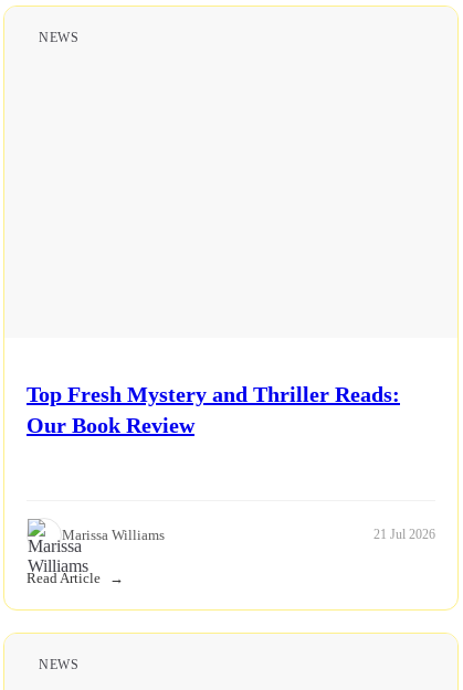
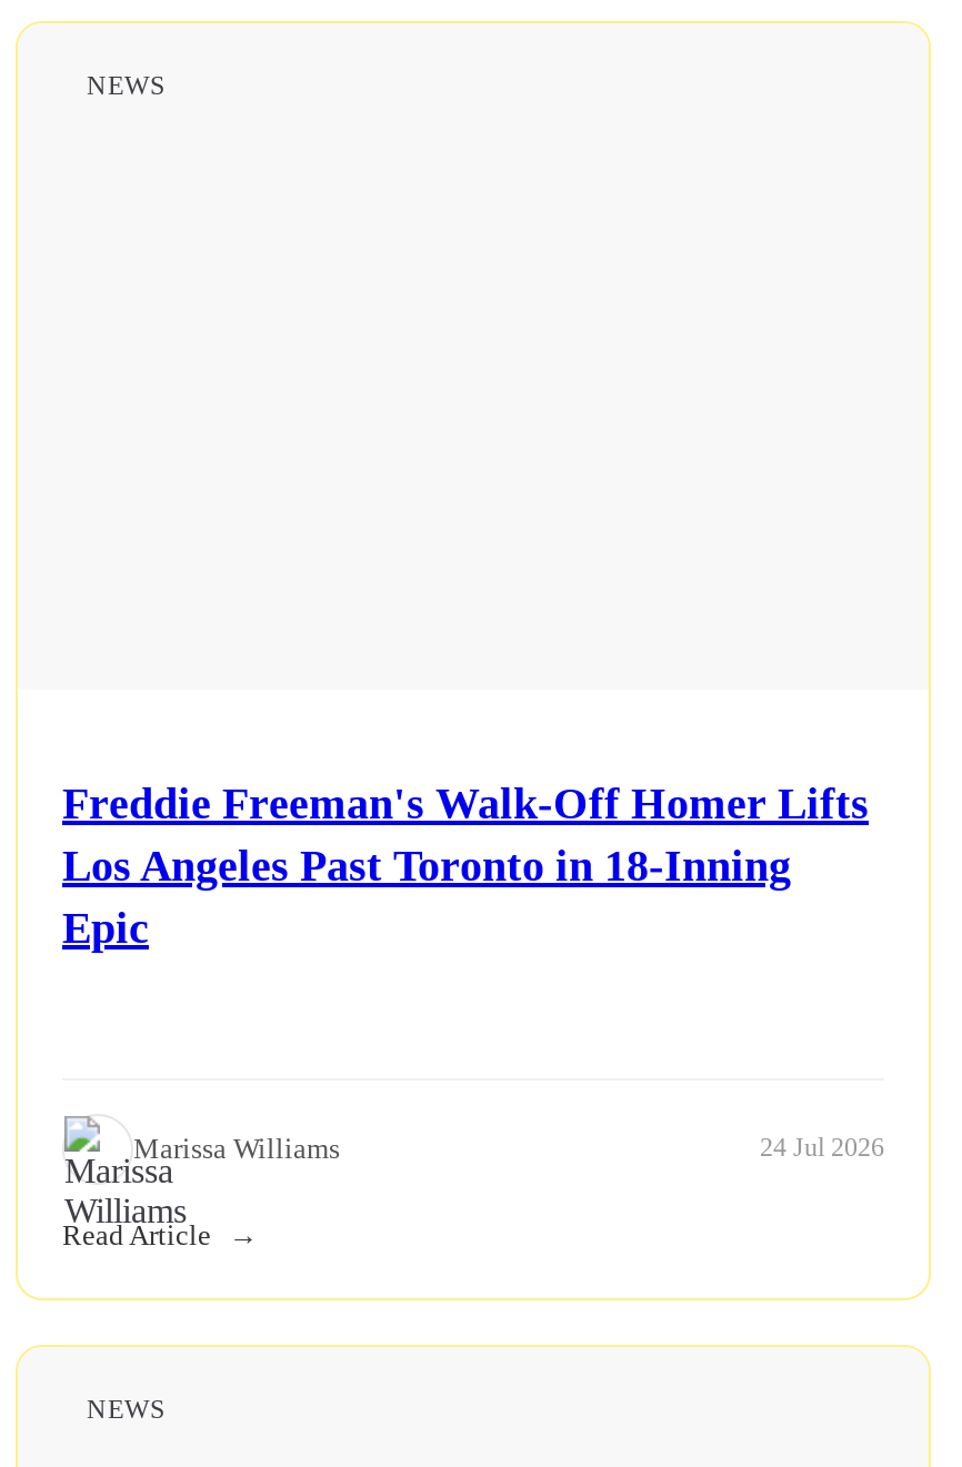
[27,382,400,437] Top Fresh Mystery and Thriller Reads: | Our Book Review -> [62,778,869,951] Freddie Freeman's Walk-Off Homer Lifts | Los Angeles Past Toronto in 18-Inning | Epic
[373,527,435,542] 21 Jul 2026 -> [760,1132,884,1163] 24 Jul 2026

